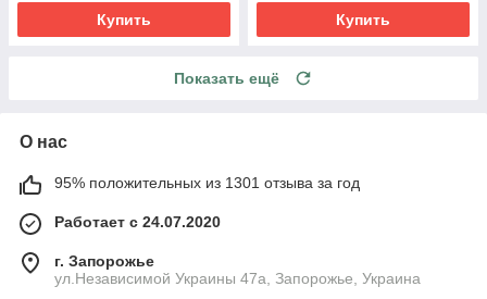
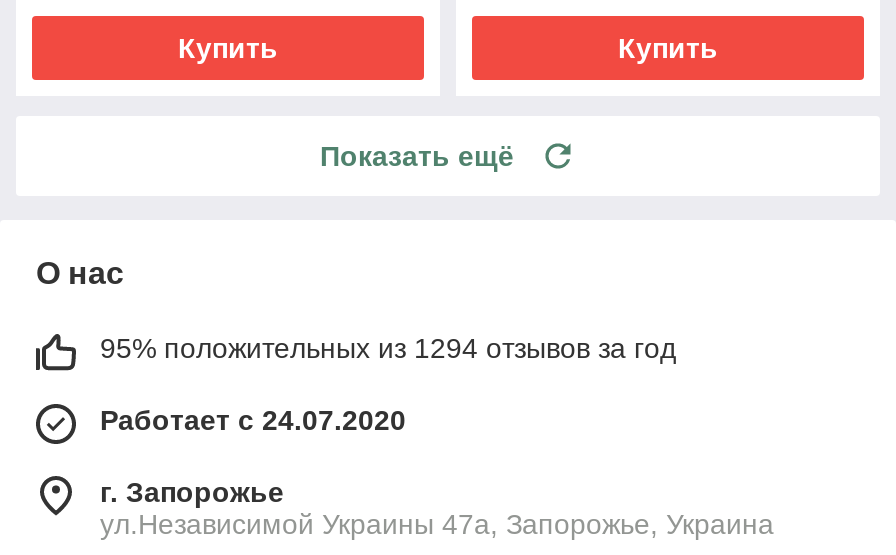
[54,174,360,191] 95% положительных из 1301 отзыва за год -> [100,332,676,364] 95% положительных из 1294 отзывов за год

